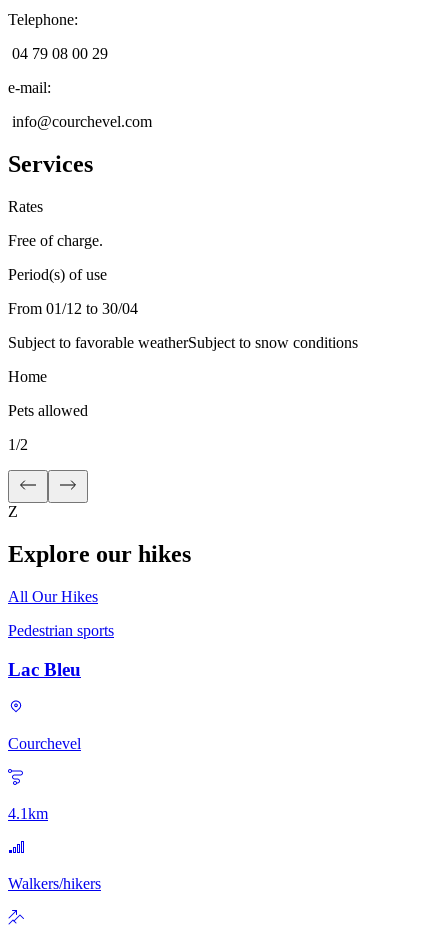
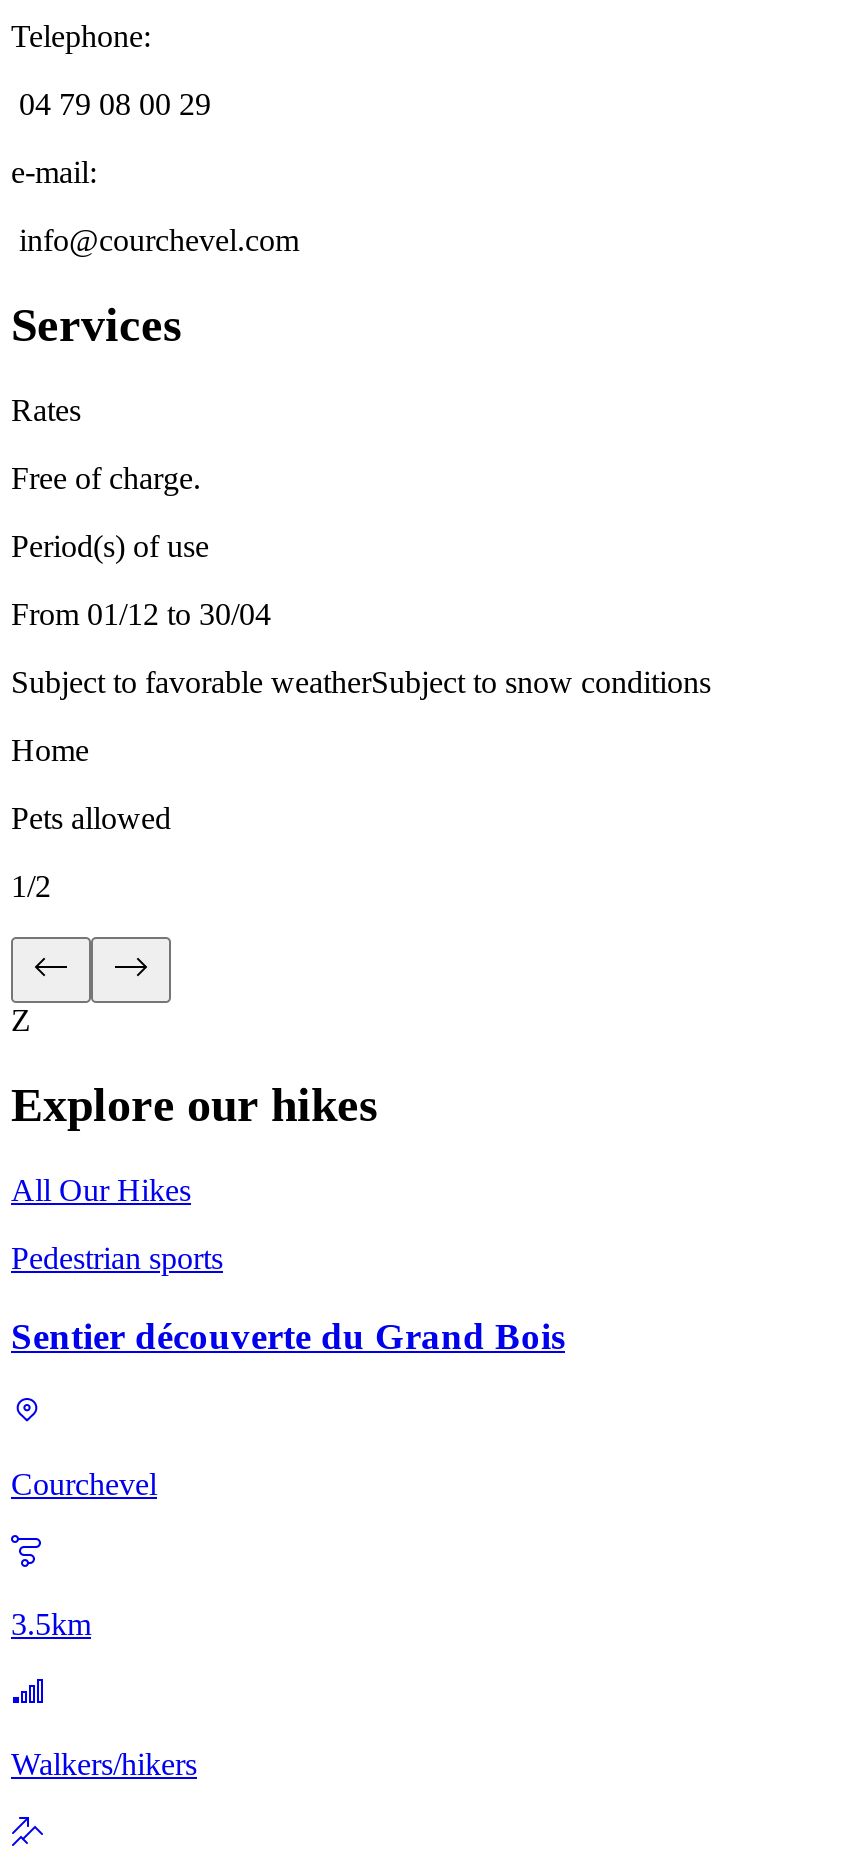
[8,659,81,680] Lac Bleu -> [11,1314,565,1356] Sentier découverte du Grand Bois
[8,805,48,822] 4.1km -> [11,1608,91,1642] 3.5km

